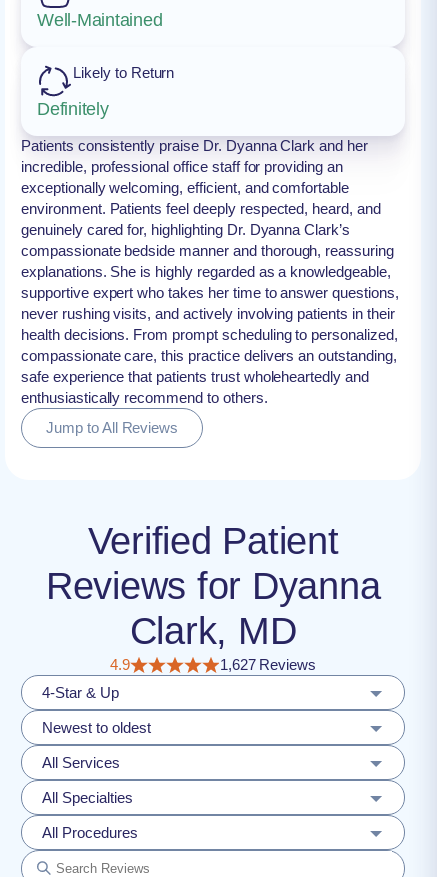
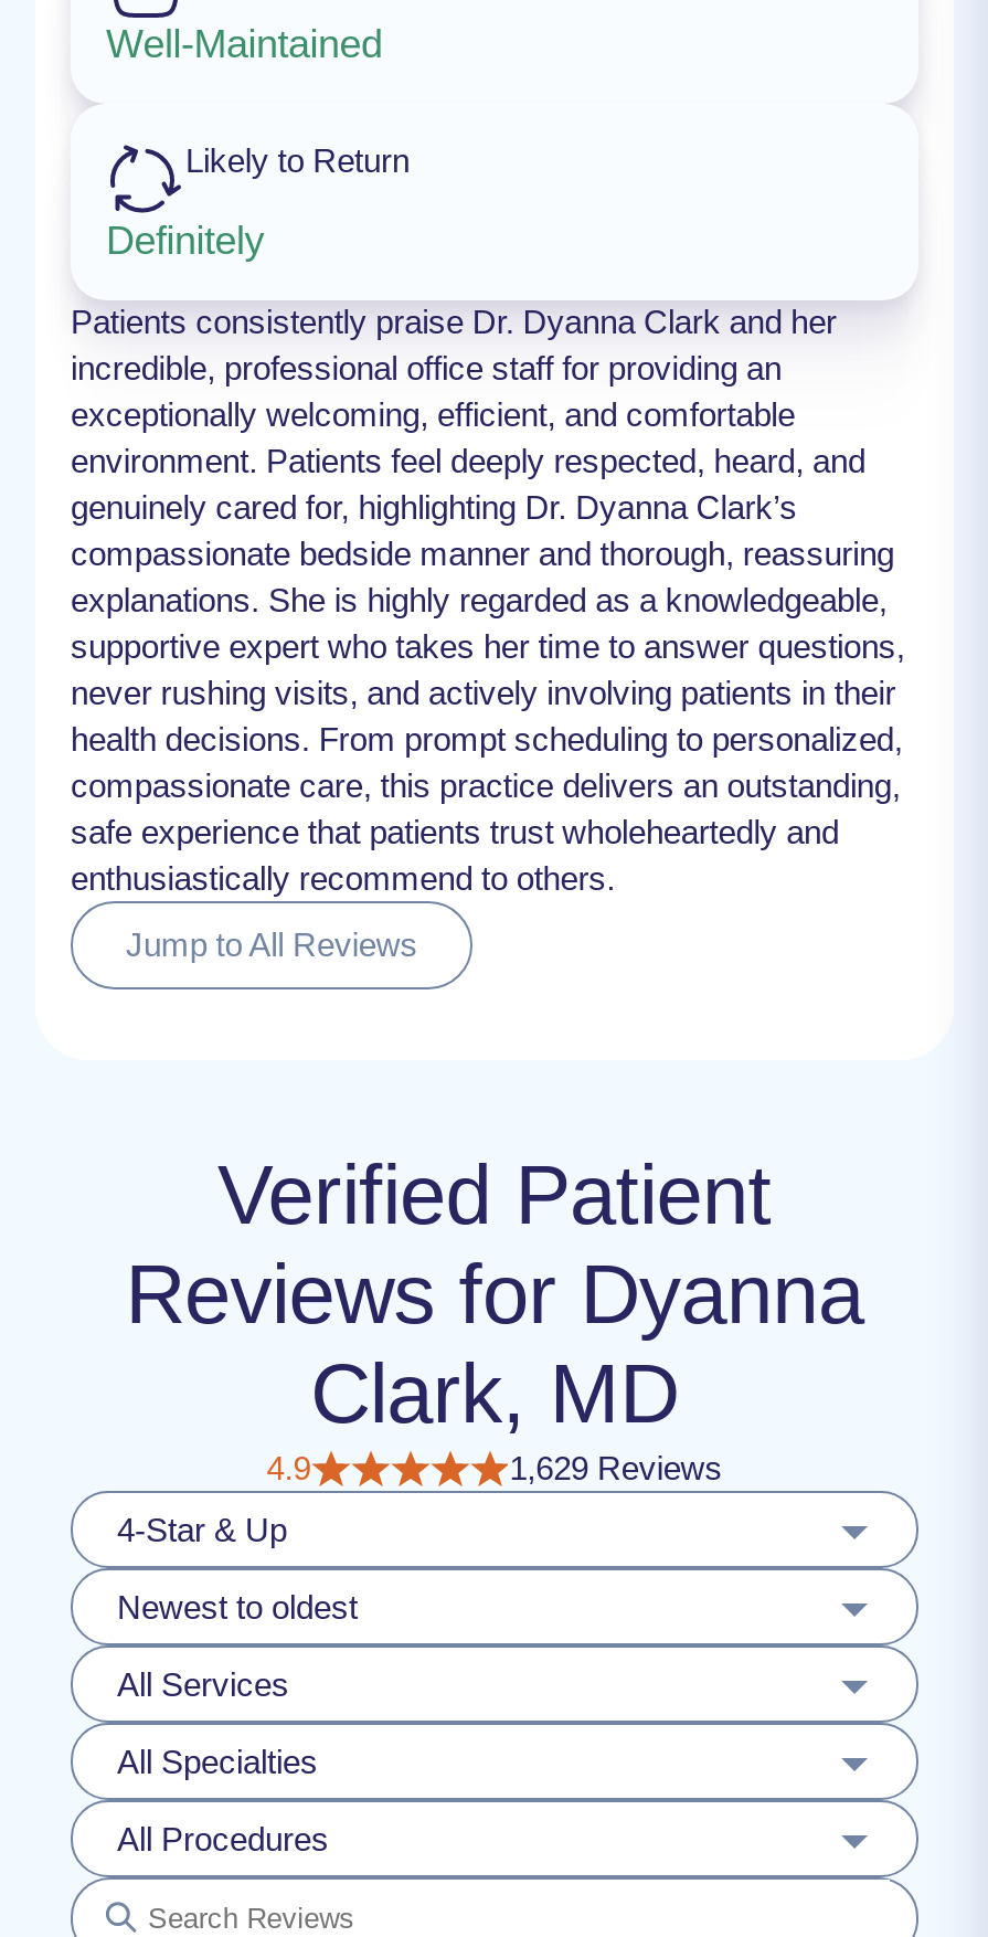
[220,656,316,673] 1,627 Reviews -> [509,1449,722,1486] 1,629 Reviews

